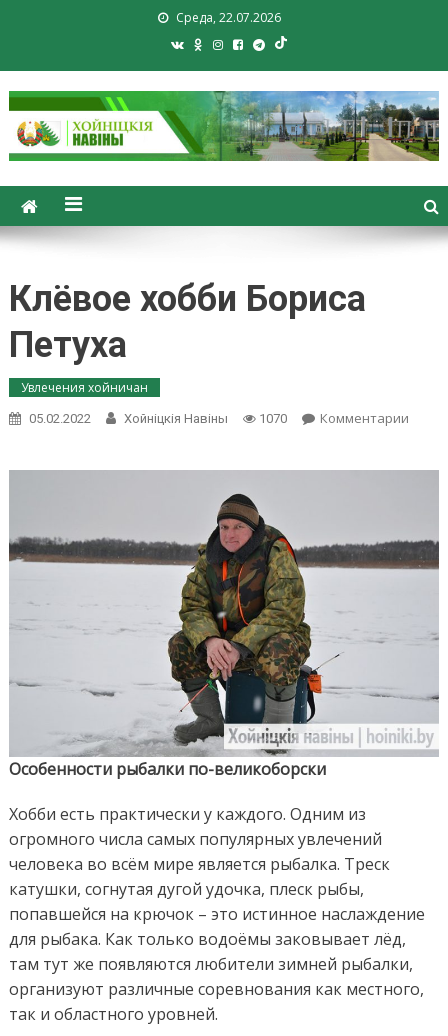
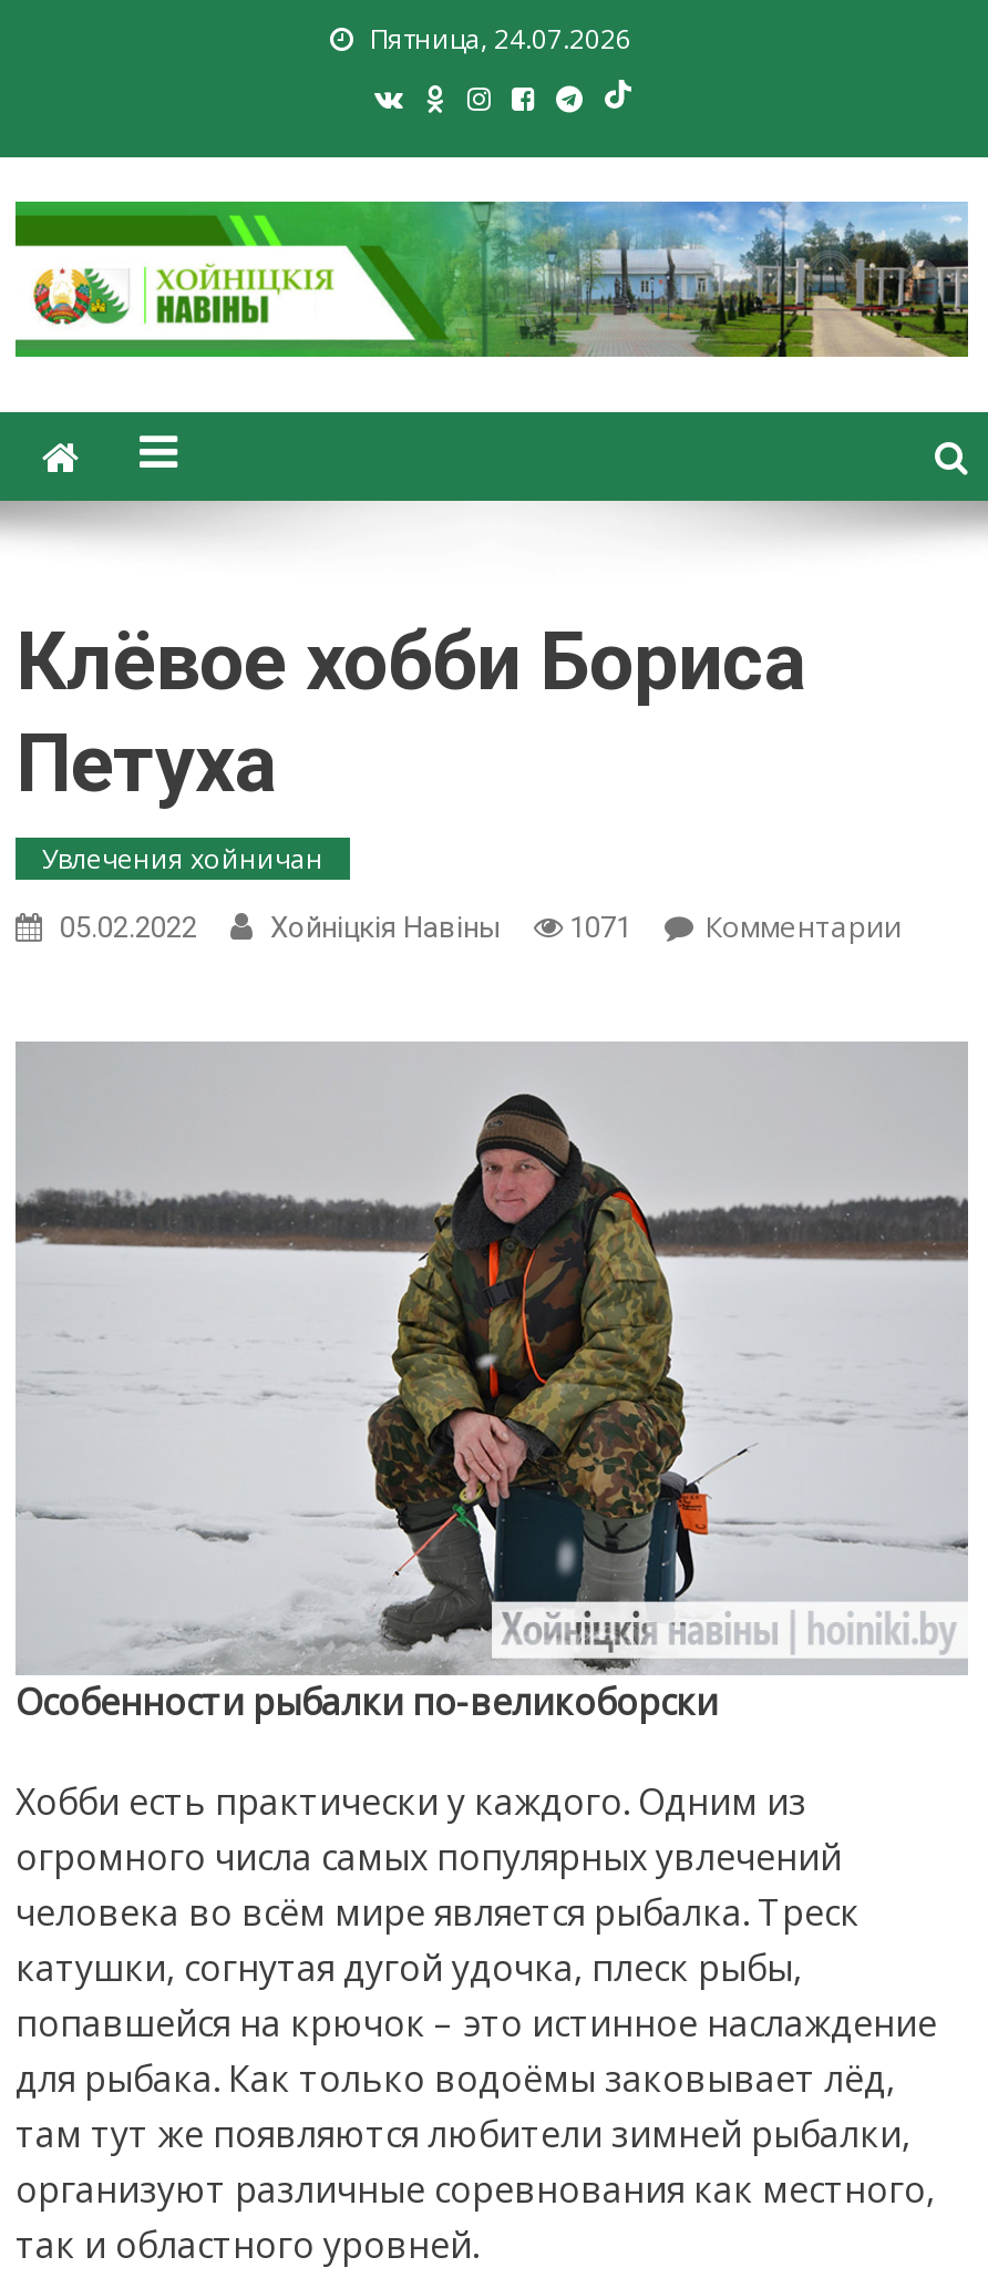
[175,9,280,26] Среда, 22.07.2026 -> [370,20,631,58] Пятница, 24.07.2026
[259,411,287,426] 1070 -> [569,910,631,943] 1071

